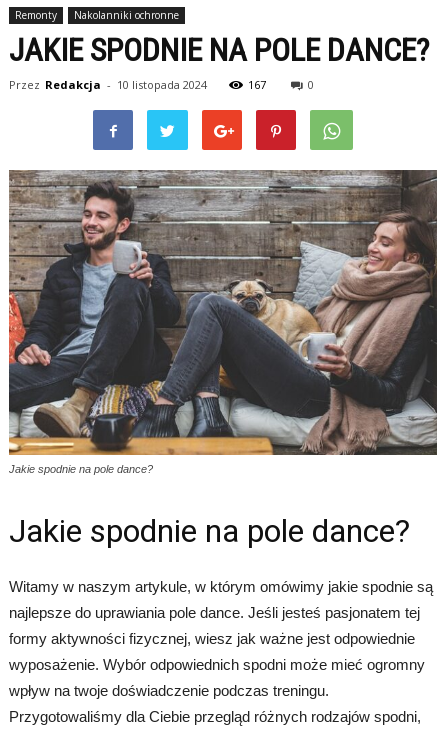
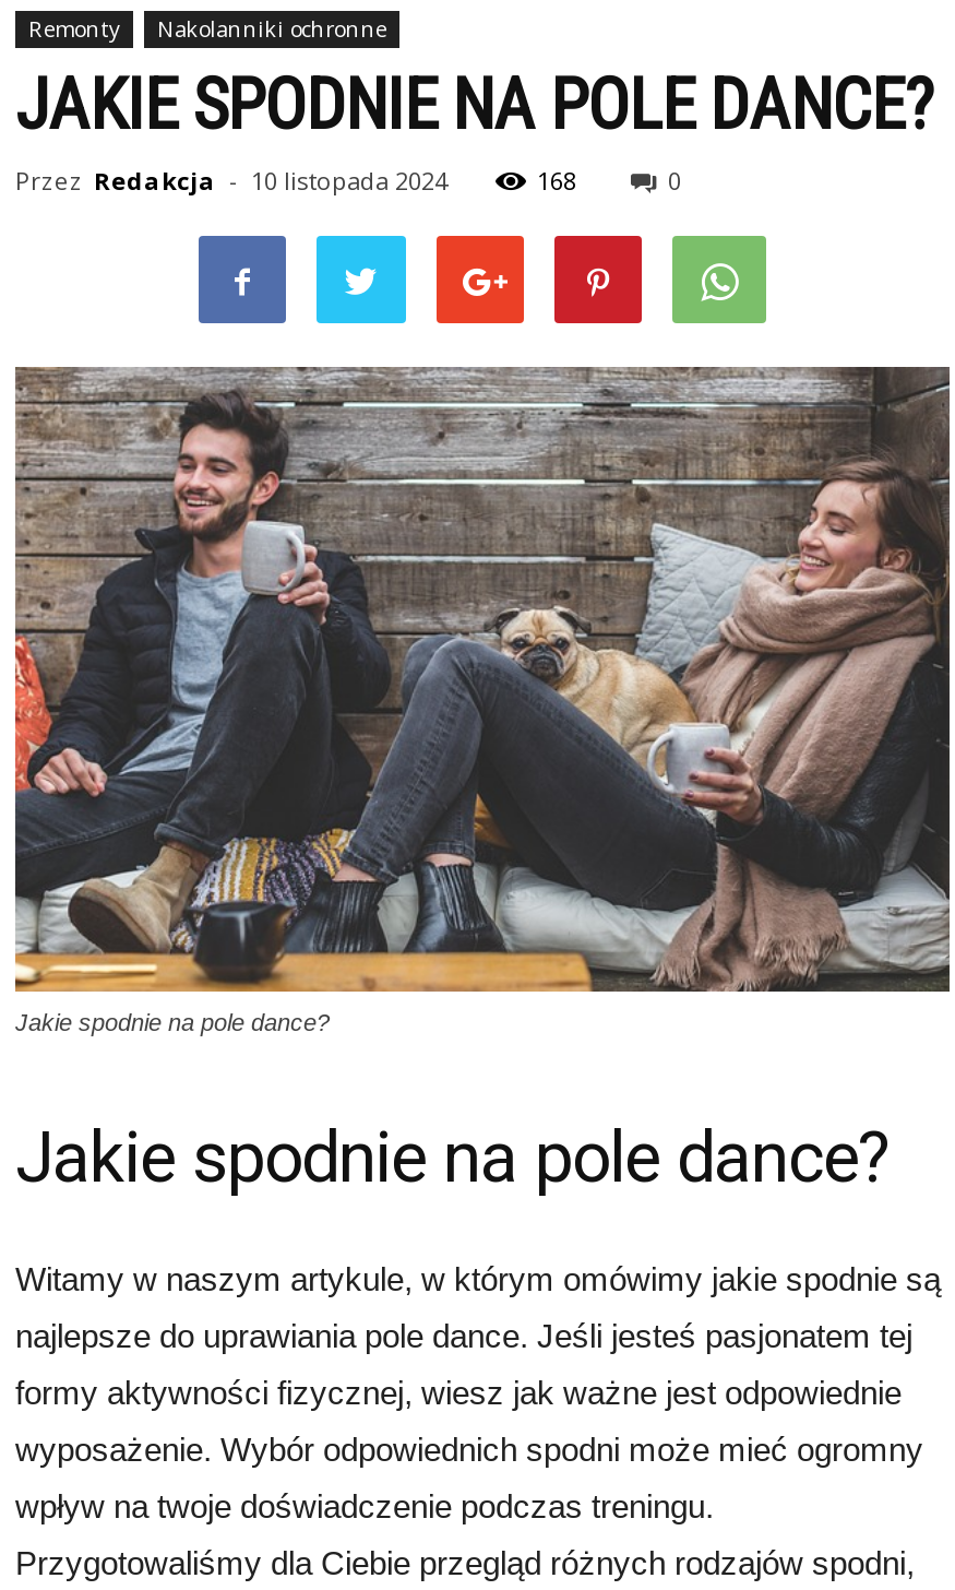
[248,77,266,92] 167 -> [537,164,576,197] 168

